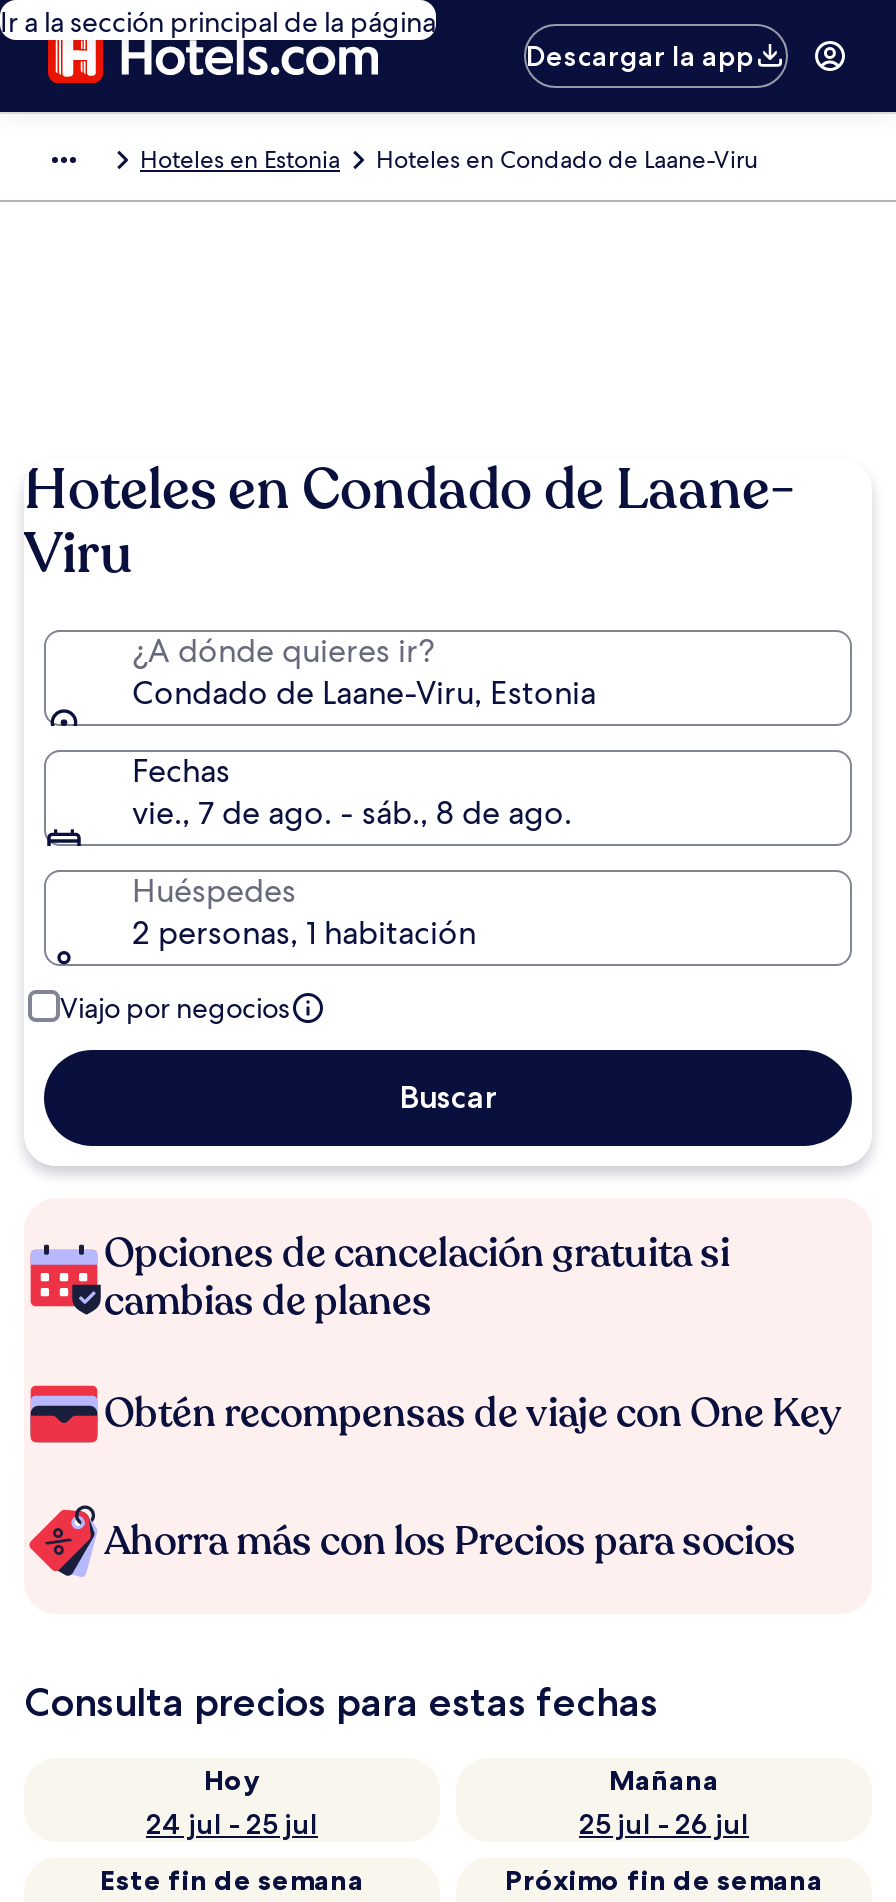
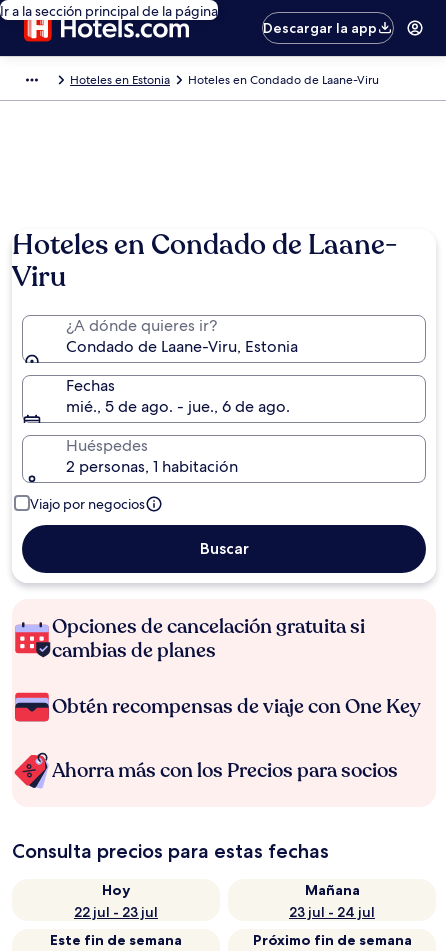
[132,792,572,834] vie., 7 de ago. - sáb., 8 de ago. -> [66,396,290,417] mié., 5 de ago. - jue., 6 de ago.
[146,1806,318,1842] 24 jul - 25 jul -> [74,903,158,921] 22 jul - 23 jul
[579,1806,749,1842] 25 jul - 26 jul -> [289,903,375,921] 23 jul - 24 jul

